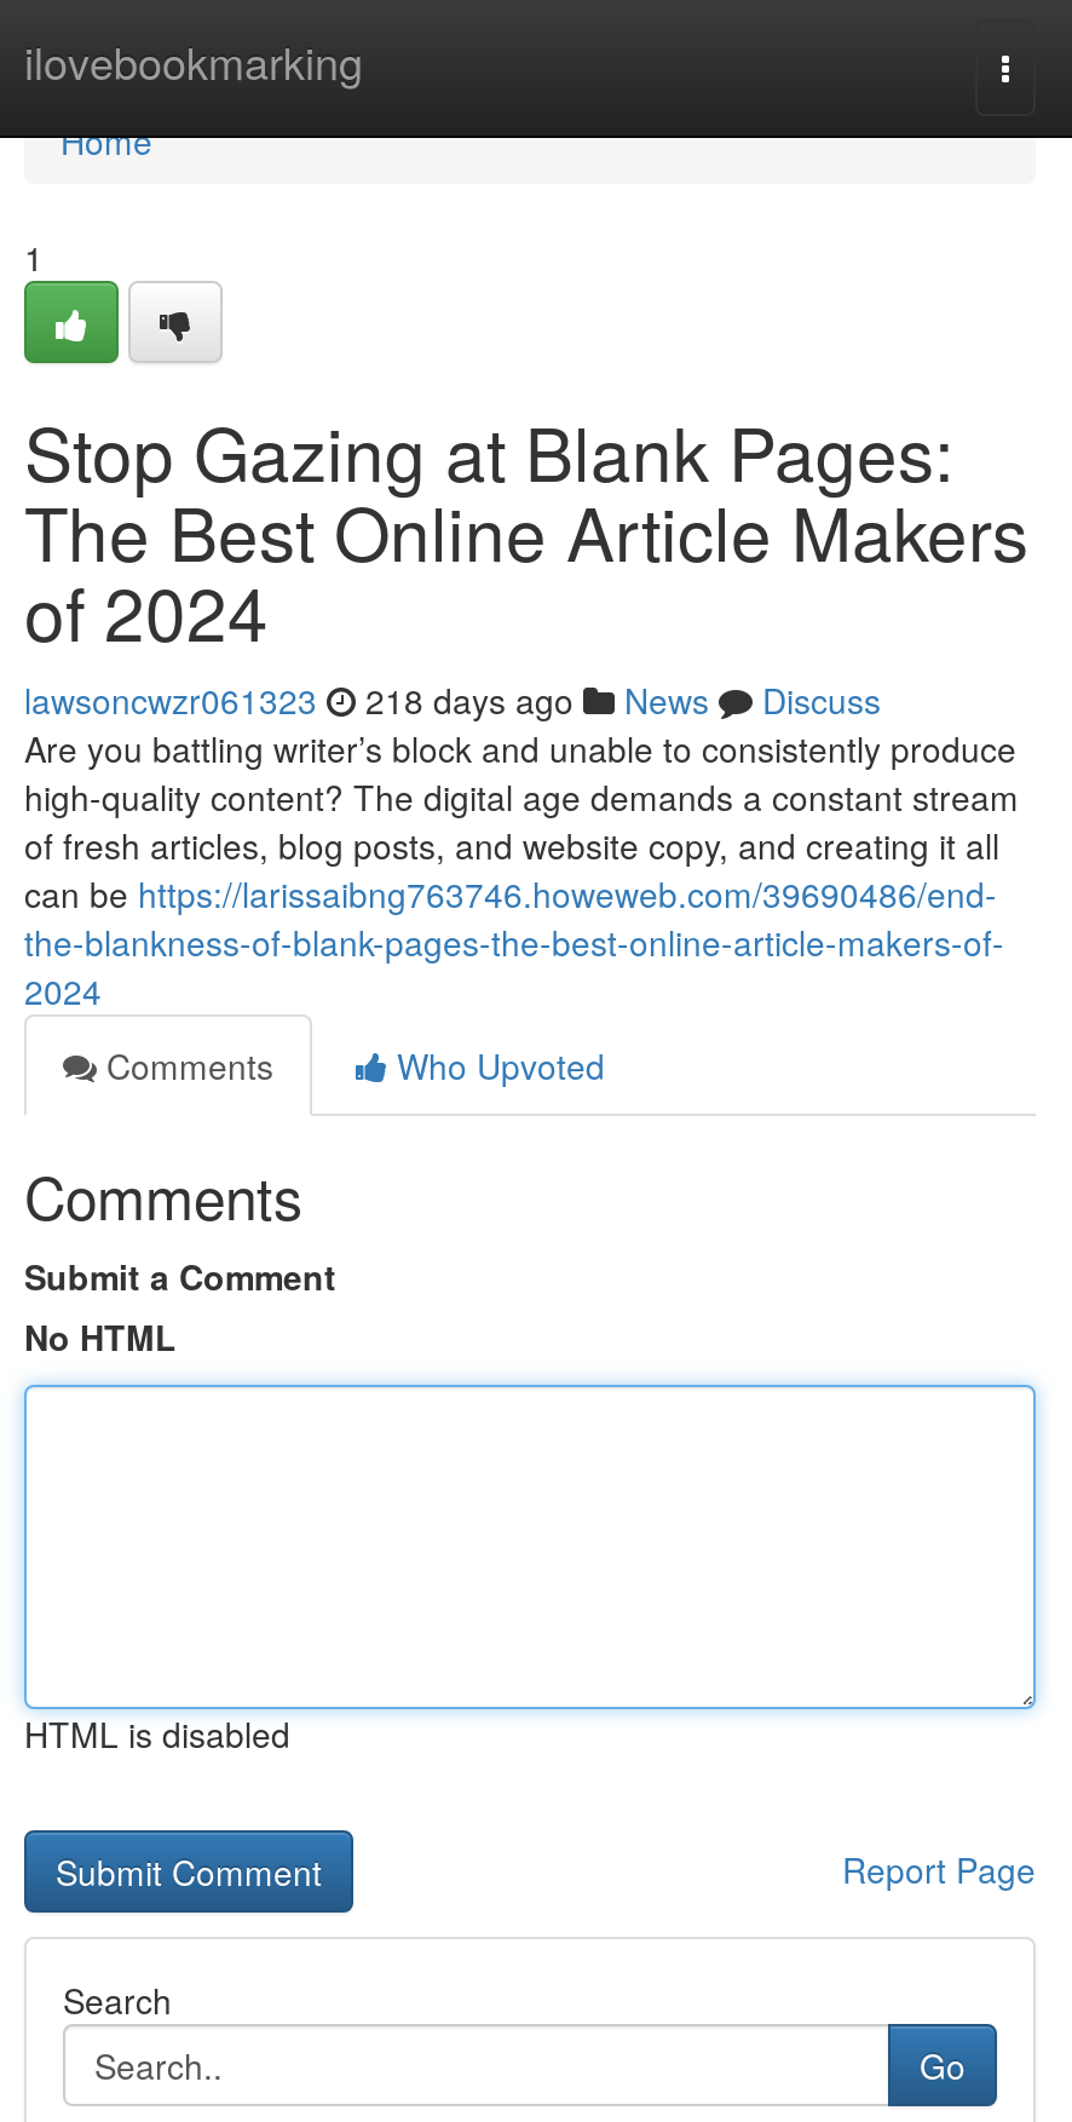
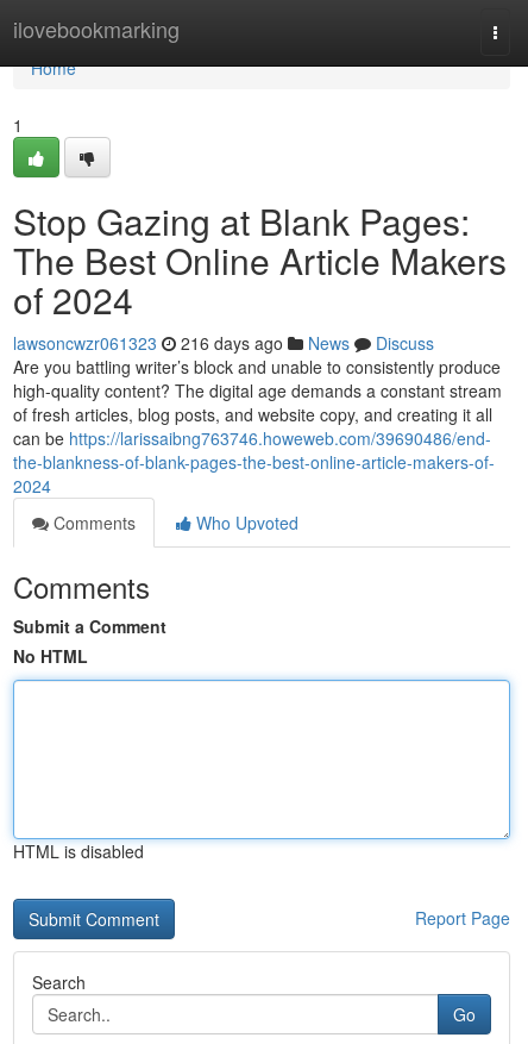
[24,675,881,724] lawsoncwzr061323 218 days ago News Discuss -> [13,331,434,355] lawsoncwzr061323 216 days ago News Discuss

